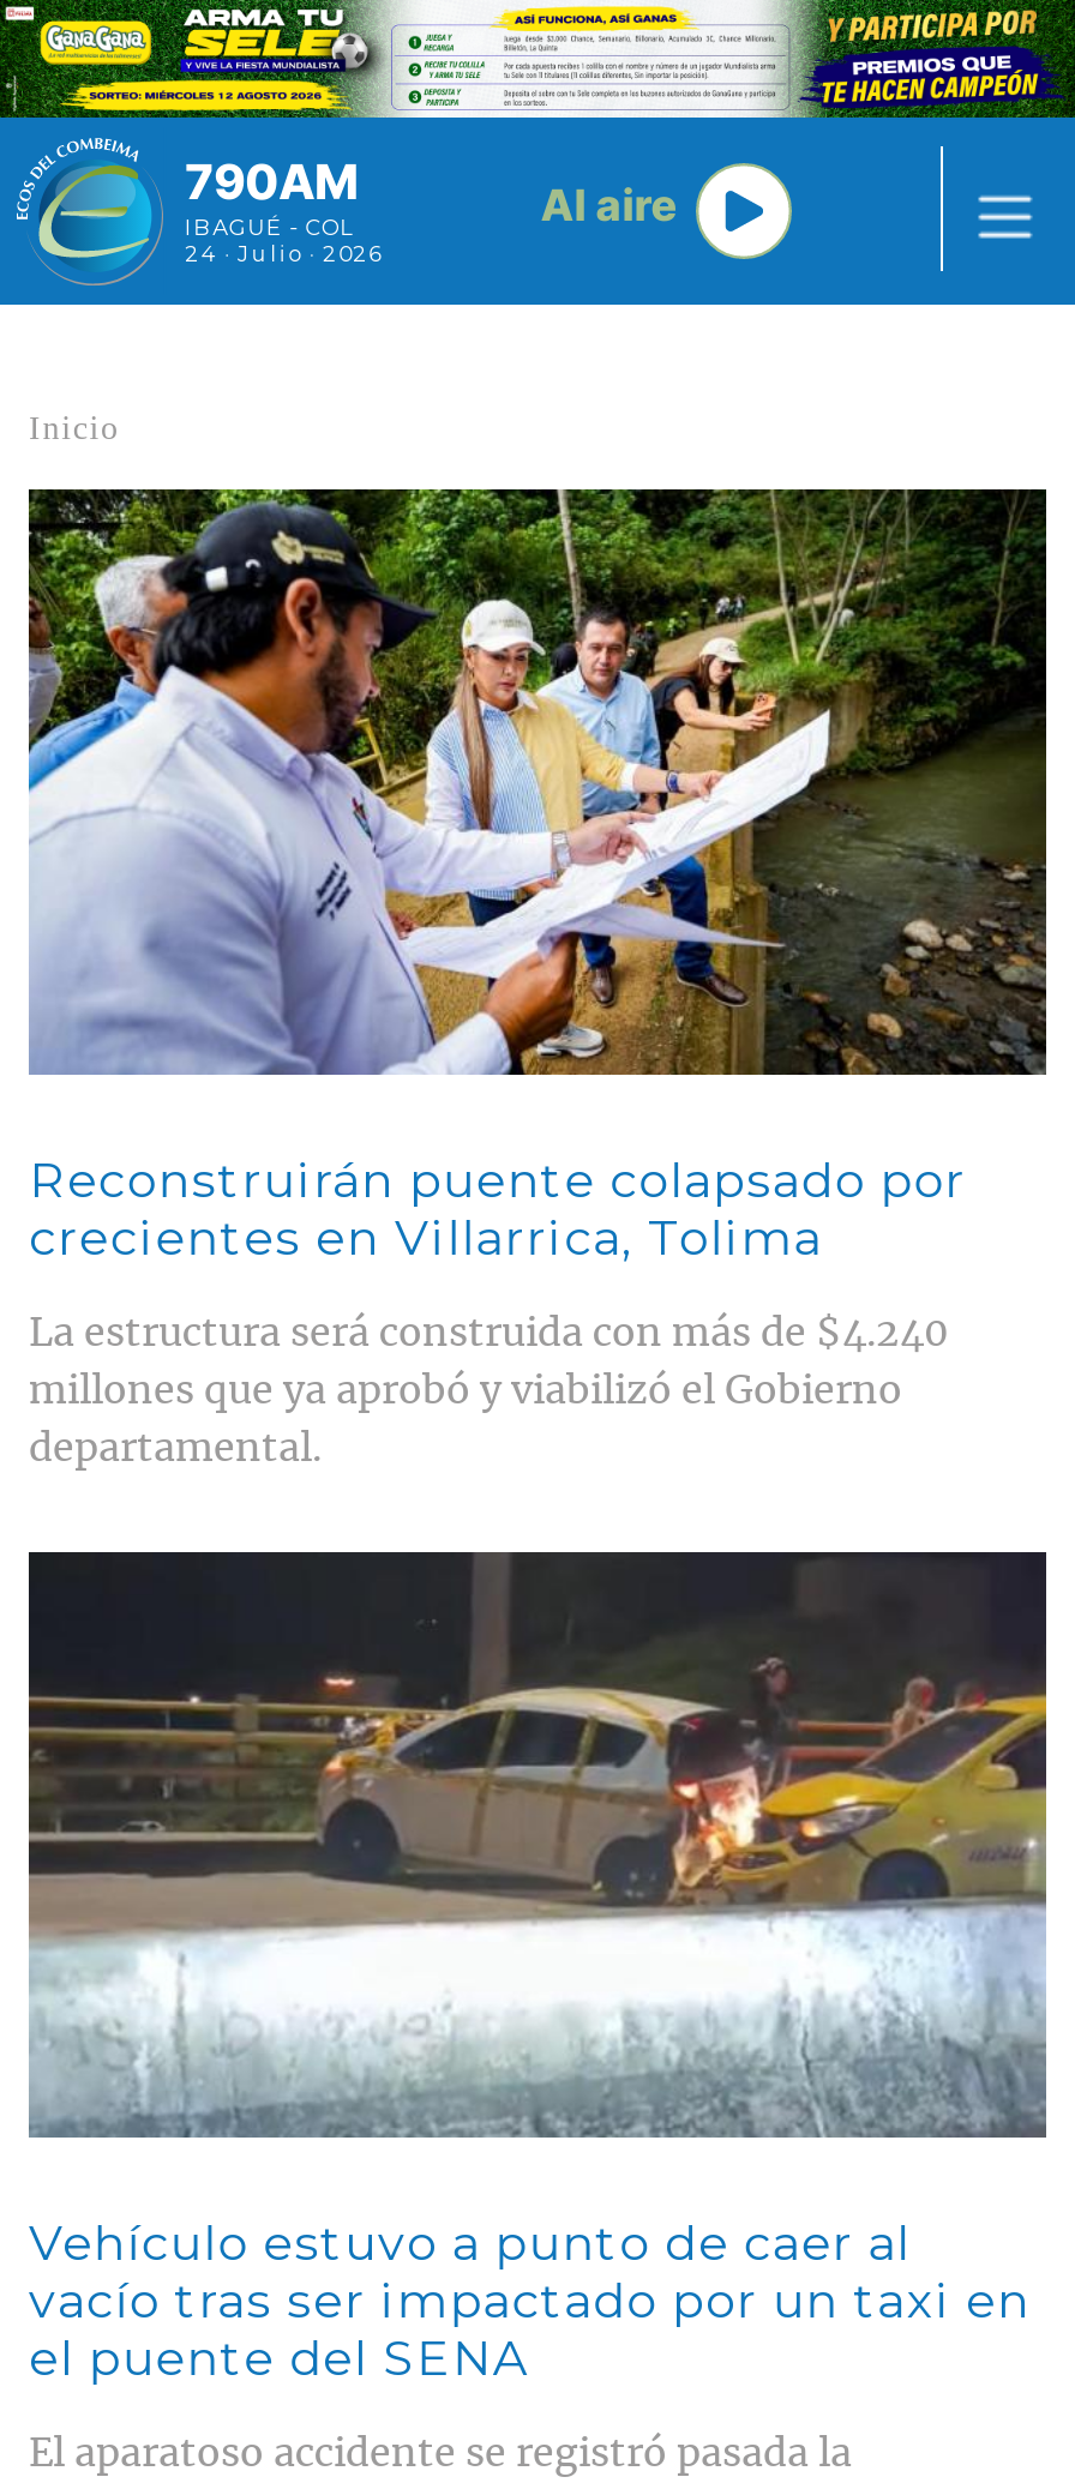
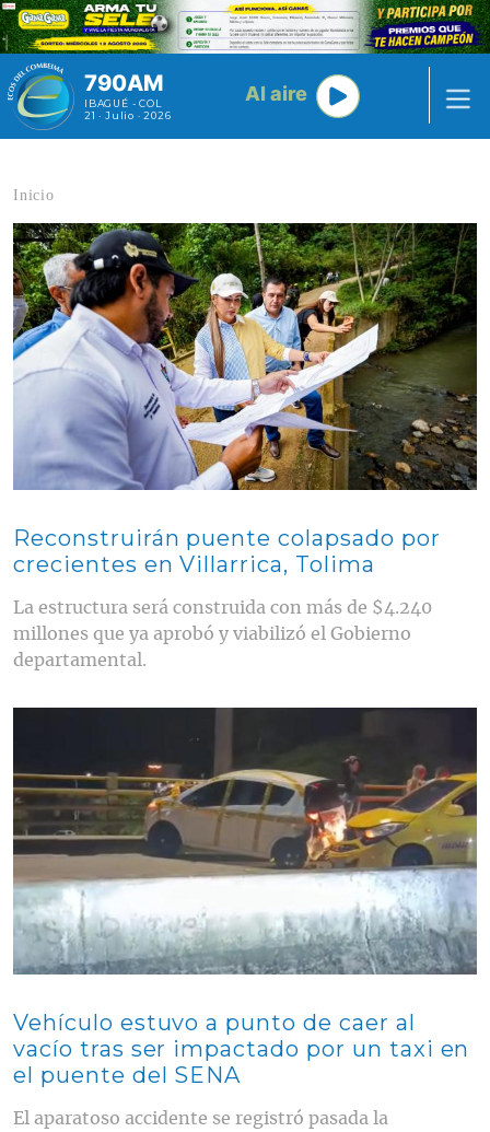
[185,241,383,267] 24 · Julio · 2026 -> [84,110,171,122] 21 · Julio · 2026

